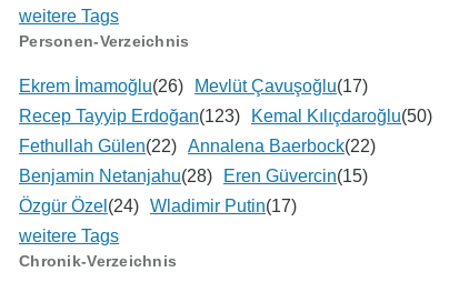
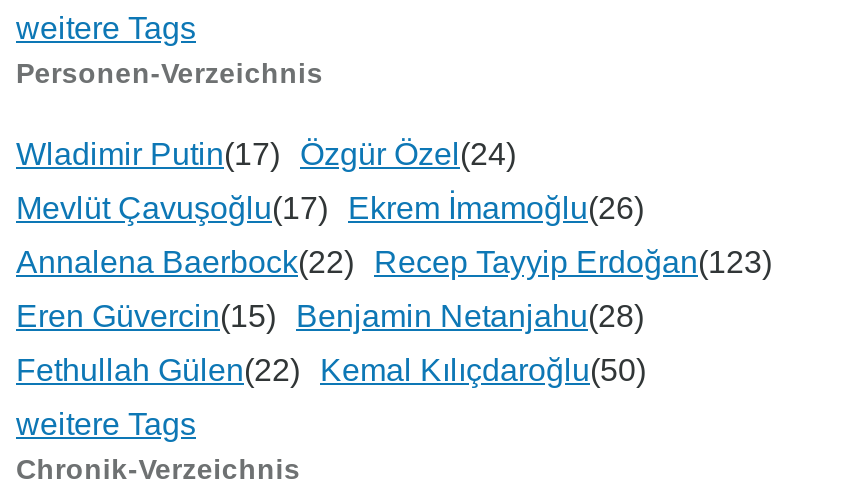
[19,77,368,96] Ekrem İmamoğlu(26) Mevlüt Çavuşoğlu(17) -> [16,137,516,171] Wladimir Putin(17) Özgür Özel(24)
[19,107,432,126] Recep Tayyip Erdoğan(123) Kemal Kılıçdaroğlu(50) -> [16,191,644,225] Mevlüt Çavuşoğlu(17) Ekrem İmamoğlu(26)
[19,137,376,156] Fethullah Gülen(22) Annalena Baerbock(22) -> [16,245,772,279] Annalena Baerbock(22) Recep Tayyip Erdoğan(123)
[19,167,368,186] Benjamin Netanjahu(28) Eren Güvercin(15) -> [16,299,644,333] Eren Güvercin(15) Benjamin Netanjahu(28)
[19,197,297,215] Özgür Özel(24) Wladimir Putin(17) -> [16,353,646,387] Fethullah Gülen(22) Kemal Kılıçdaroğlu(50)

